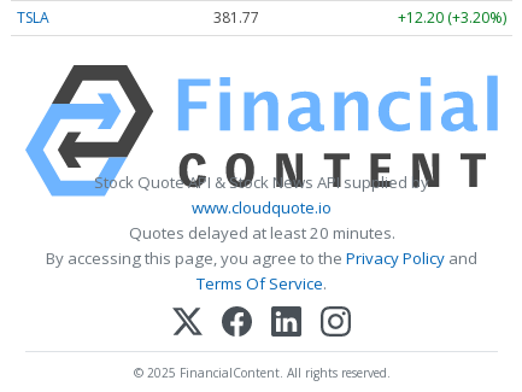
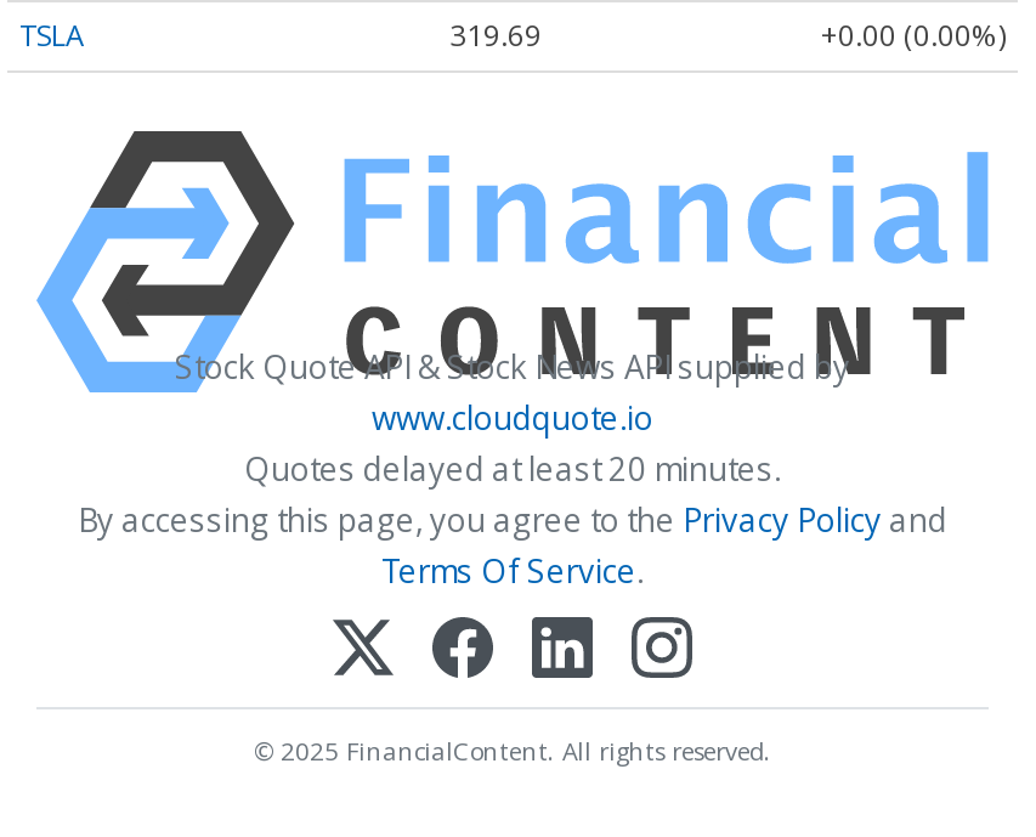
[213,7,259,28] 381.77 -> [449,15,542,56] 319.69
[398,7,506,28] +12.20 (+3.20%) -> [821,15,1006,56] +0.00 (0.00%)

